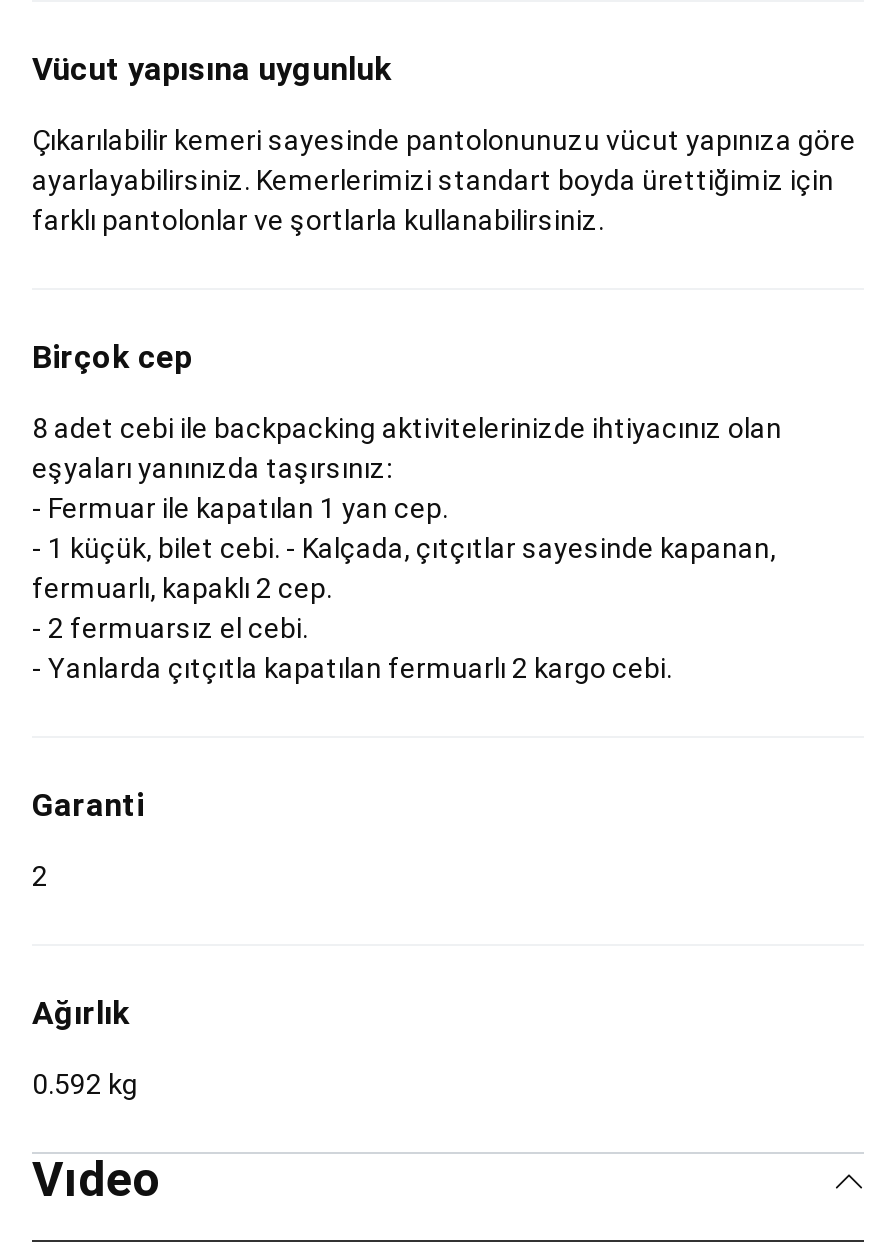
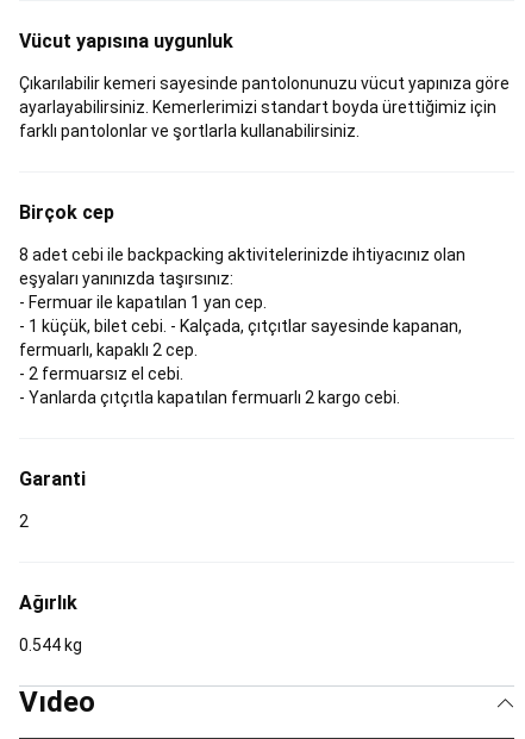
[32,1069,138,1101] 0.592 kg -> [19,636,82,655] 0.544 kg

